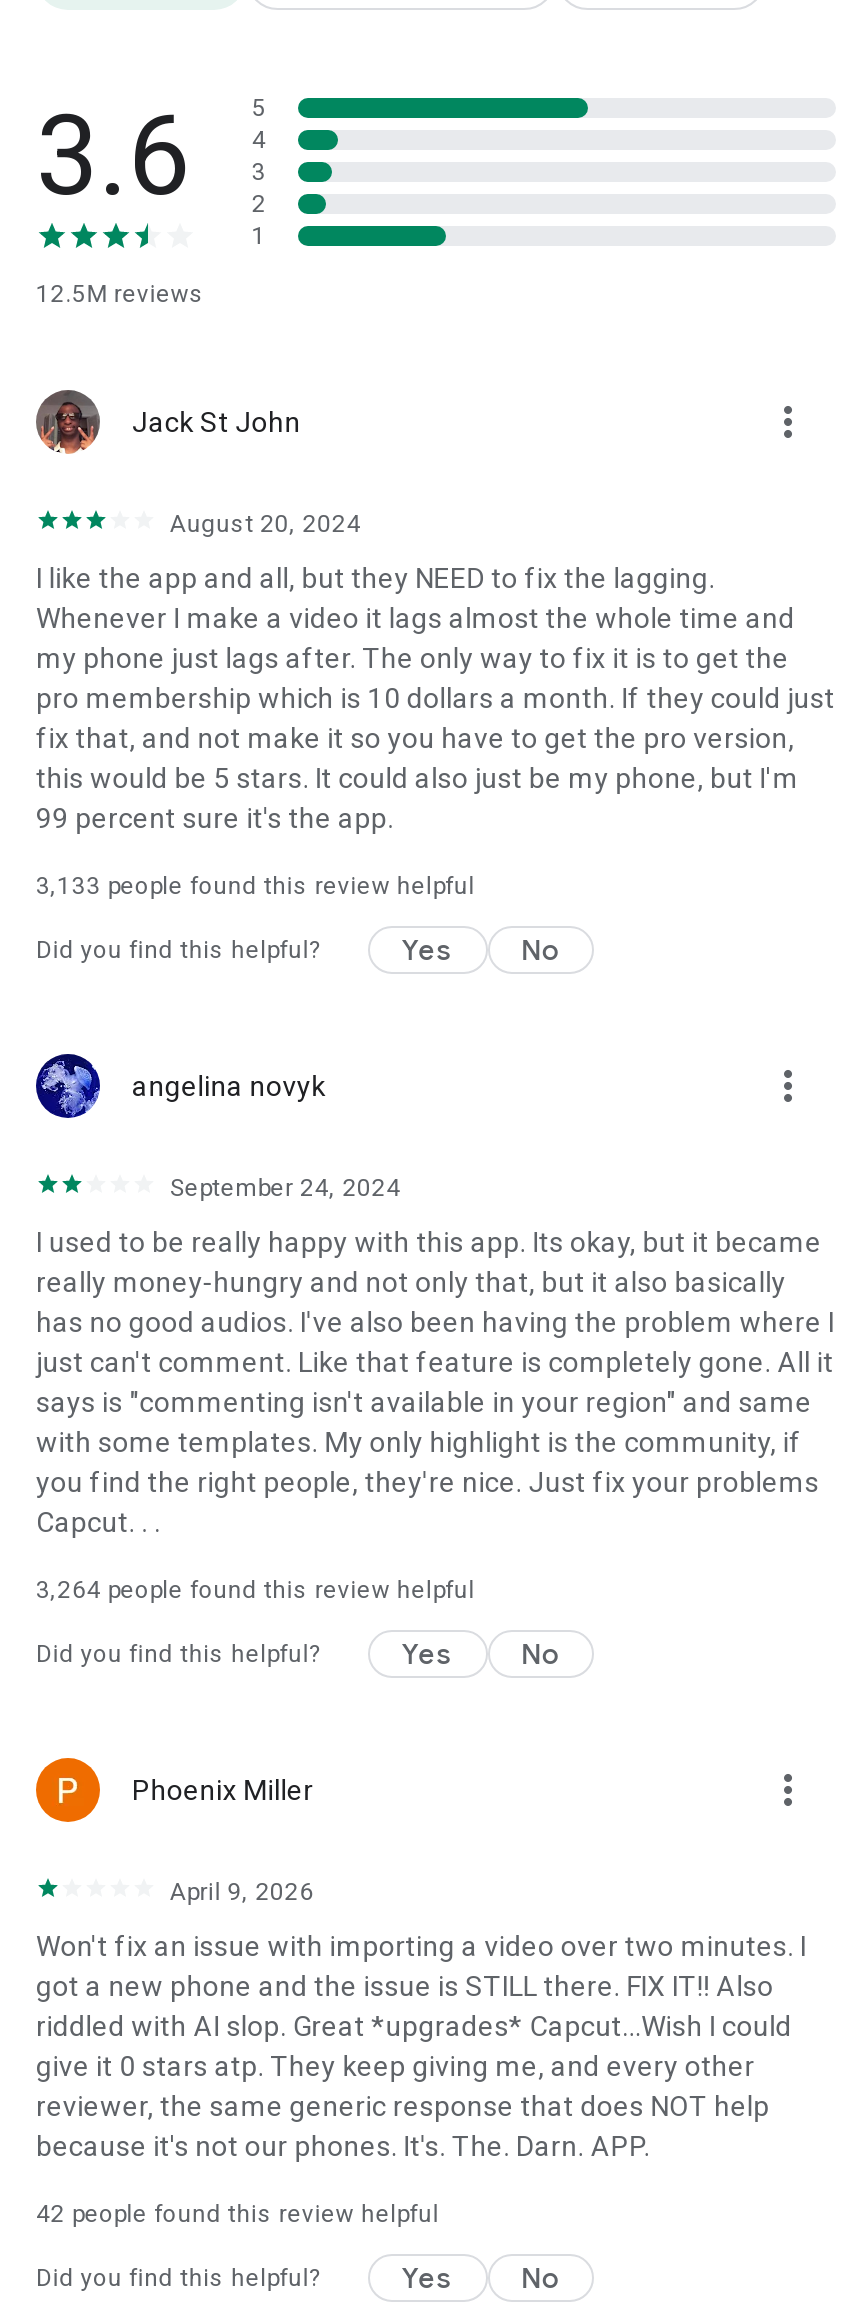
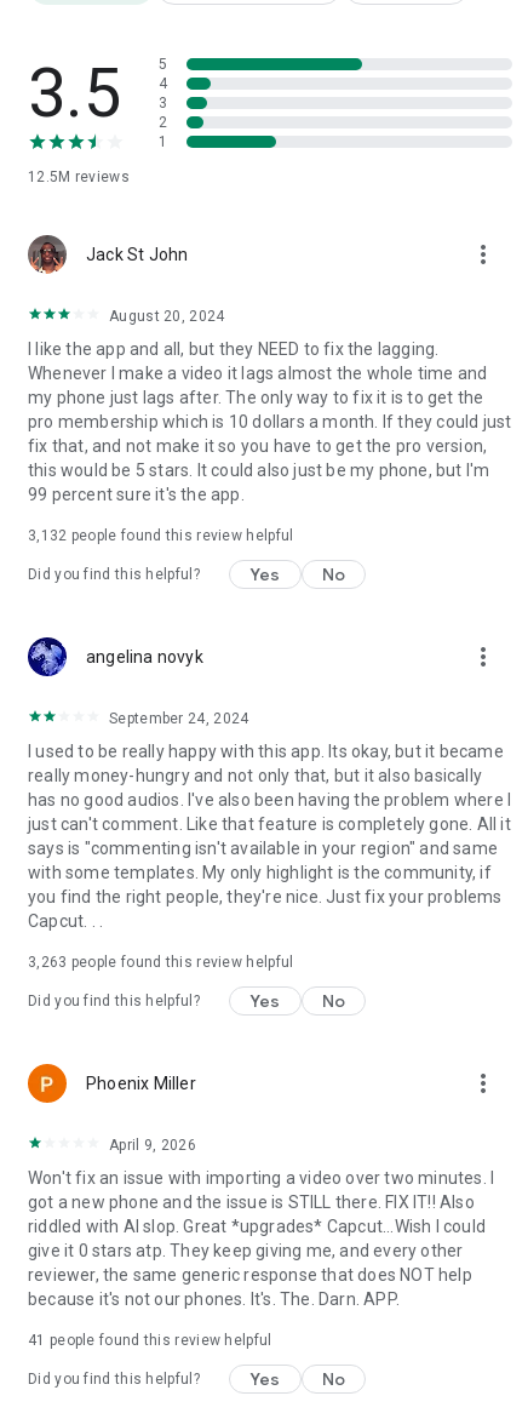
[36,90,190,222] 3.6 -> [28,54,121,134] 3.5
[36,872,475,900] 3,133 people found this review helpful -> [28,528,294,545] 3,132 people found this review helpful
[36,1576,475,1604] 3,264 people found this review helpful -> [28,954,294,971] 3,263 people found this review helpful
[36,2200,439,2228] 42 people found this review helpful -> [28,1332,272,1349] 41 people found this review helpful

